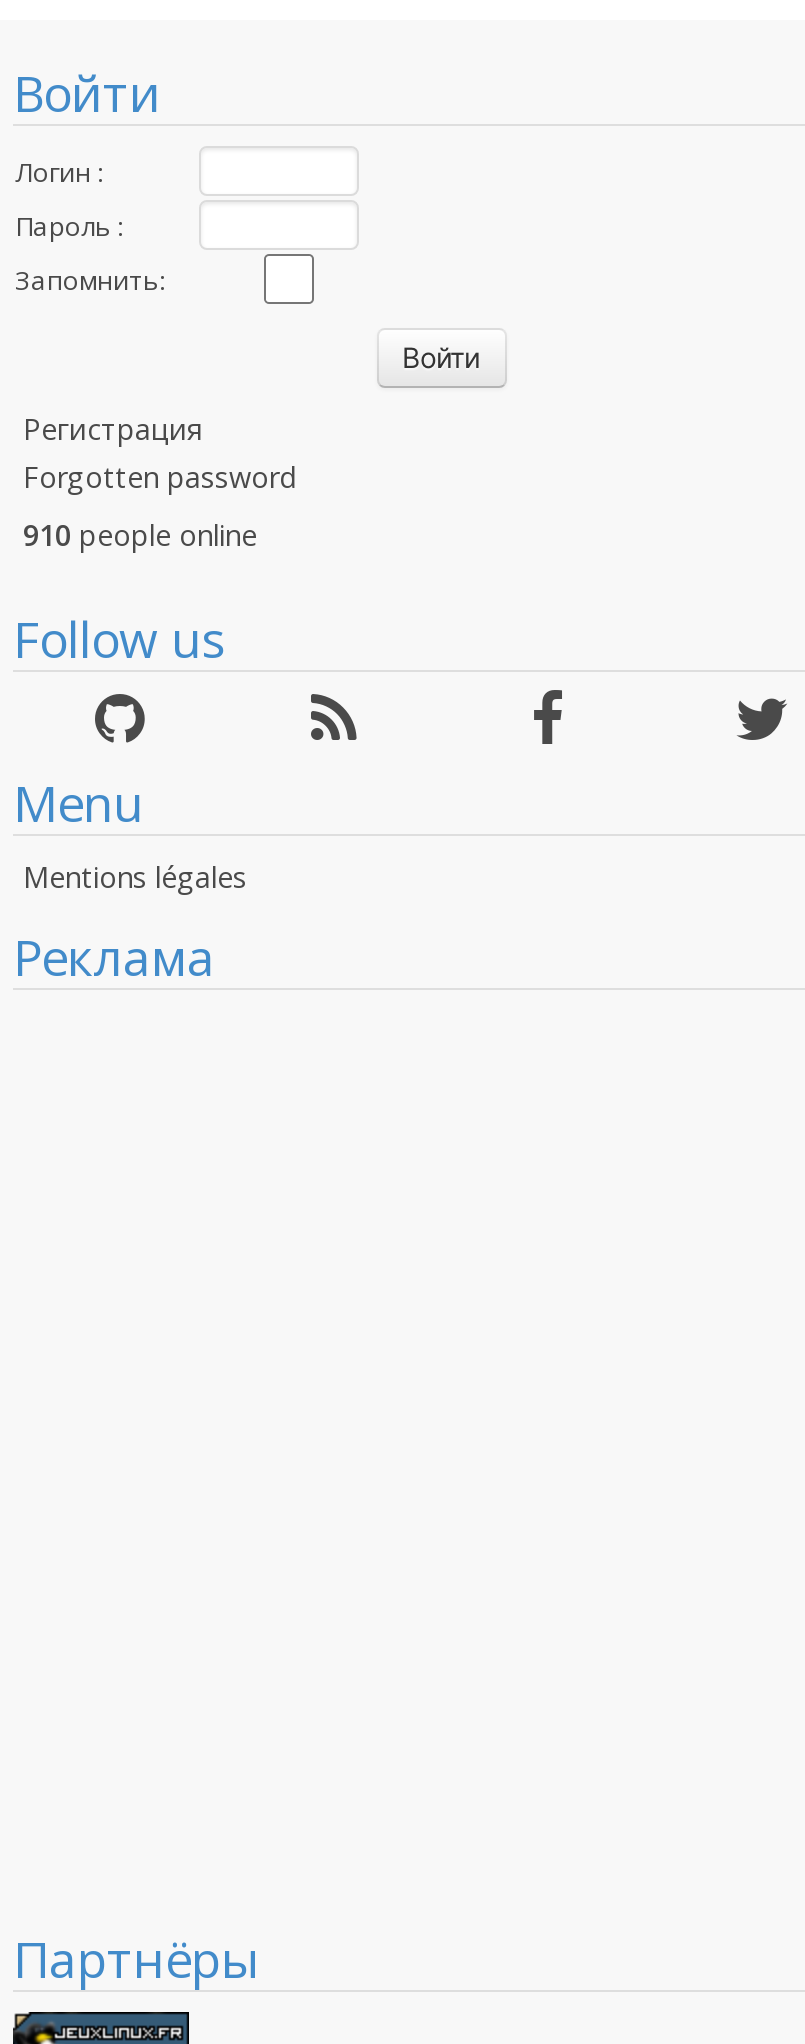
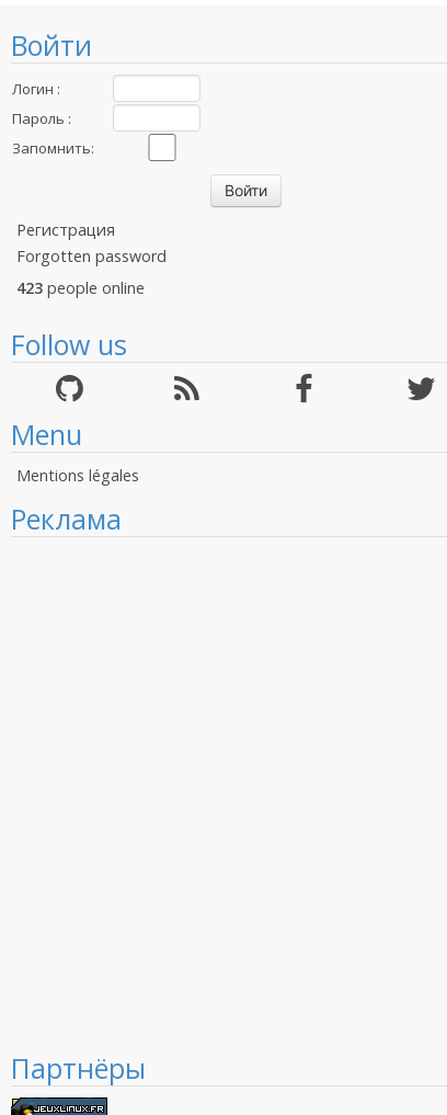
[23,516,257,554] 910 people online -> [16,277,145,298] 423 people online

